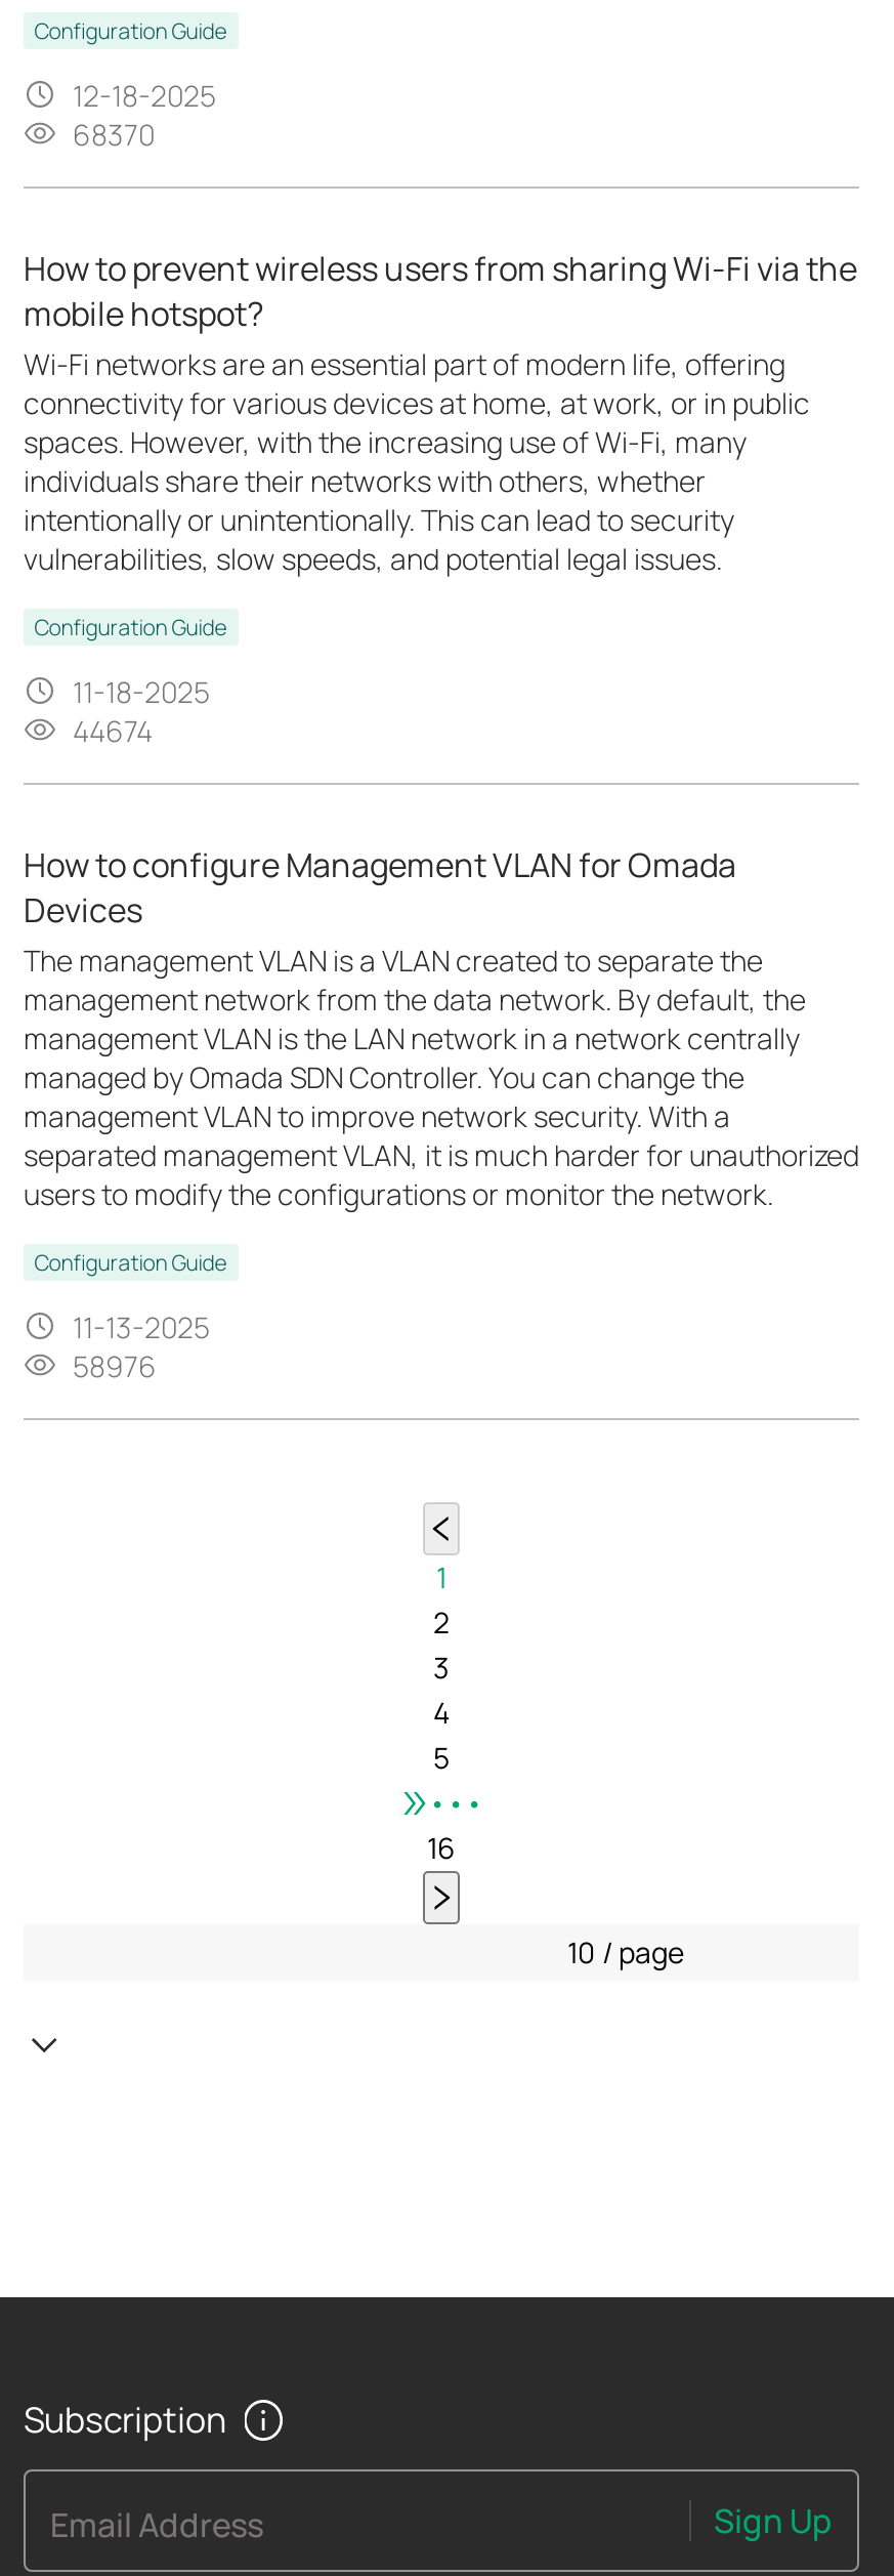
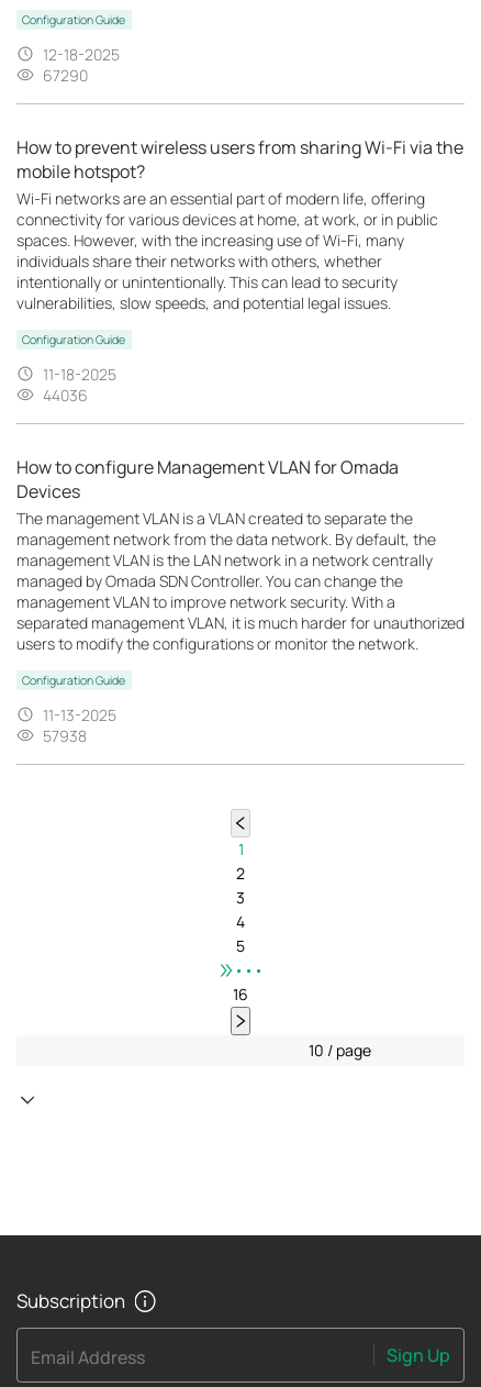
[73,114,155,153] 68370 -> [43,65,88,86] 67290
[73,711,153,750] 44674 -> [43,384,88,405] 44036
[73,1346,157,1385] 58976 -> [43,725,87,746] 57938

